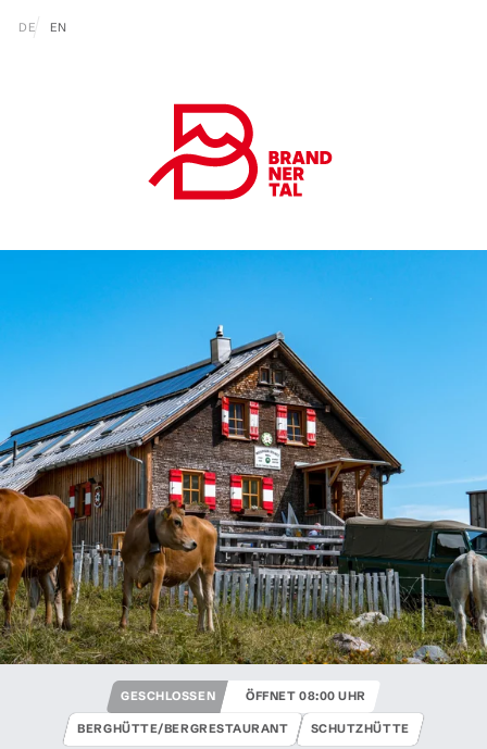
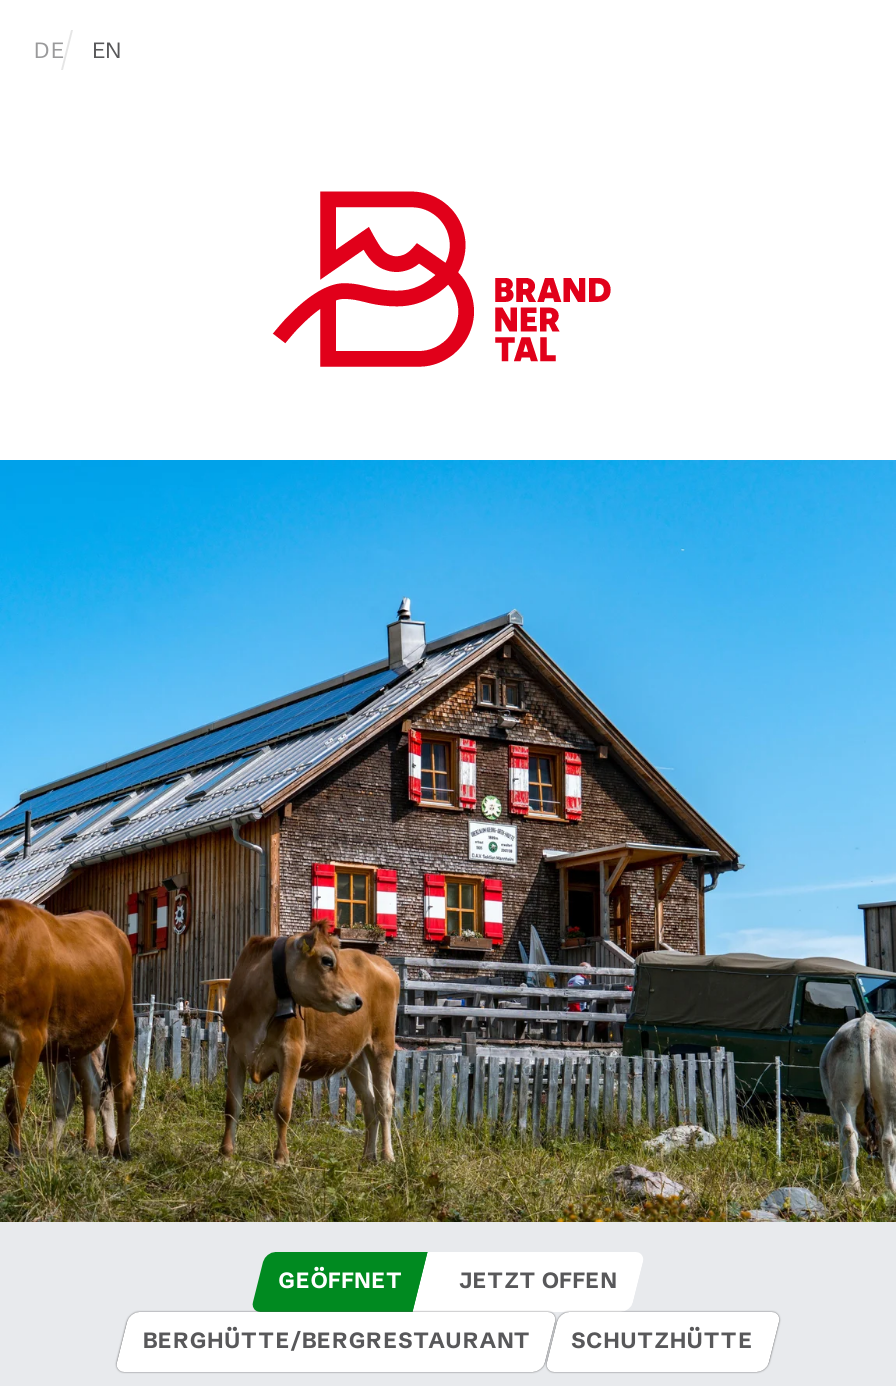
[121,688,366,704] GESCHLOSSEN | ÖFFNET 08:00 UHR -> [279,1267,617,1295] GEÖFFNET | JETZT OFFEN

